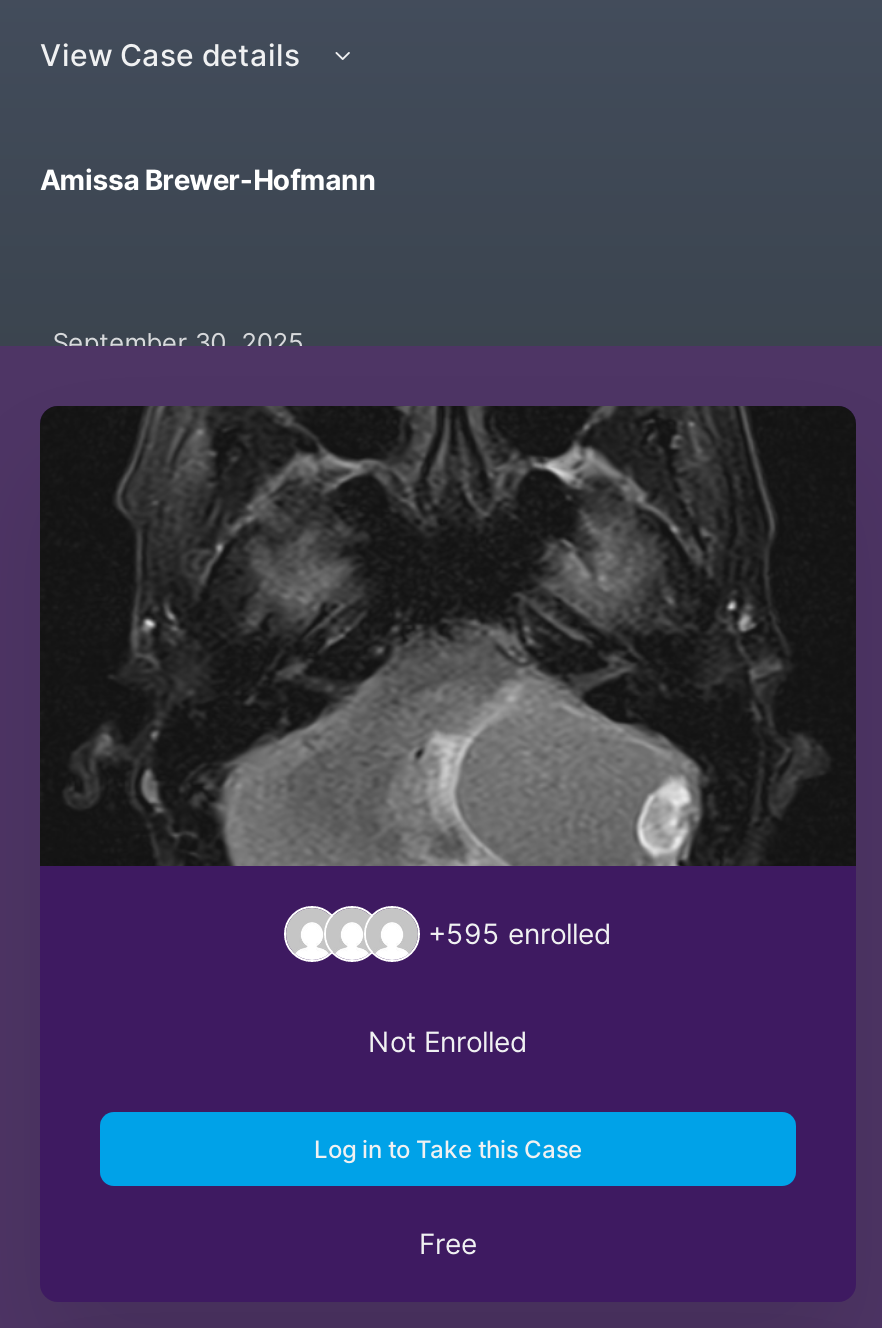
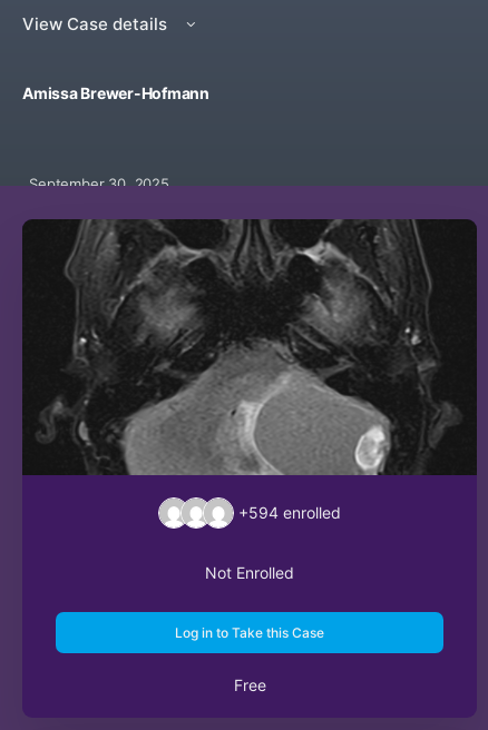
[428,915,612,949] +595 enrolled -> [238,502,341,521] +594 enrolled

